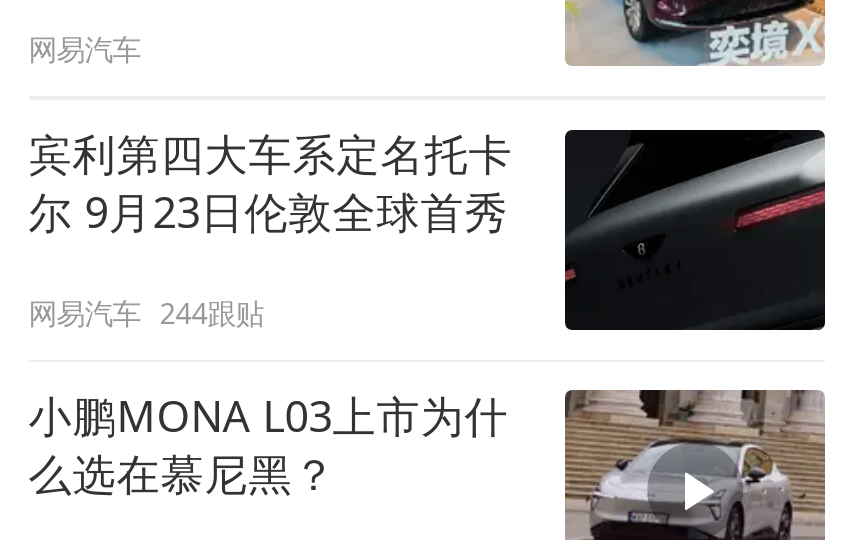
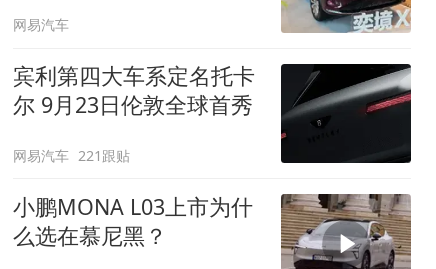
[28,293,264,331] 网易汽车 244跟贴 -> [13,146,130,165] 网易汽车 221跟贴

